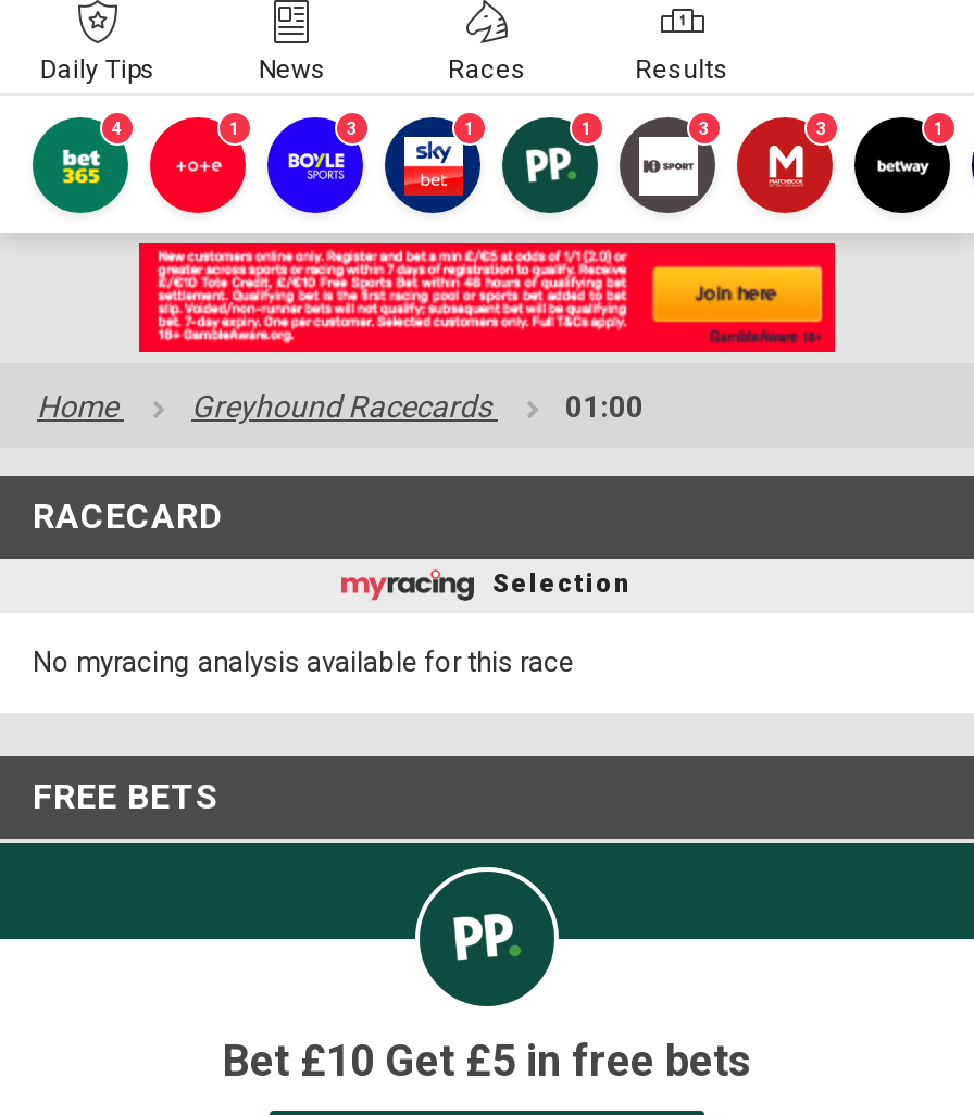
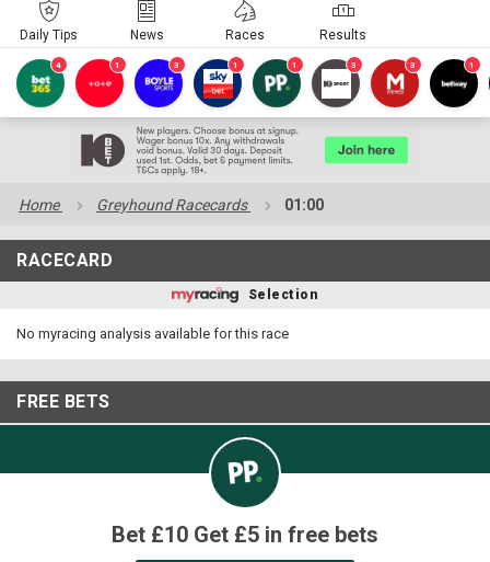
[137,241,837,354] [image] -> [70,123,420,177] [image]

